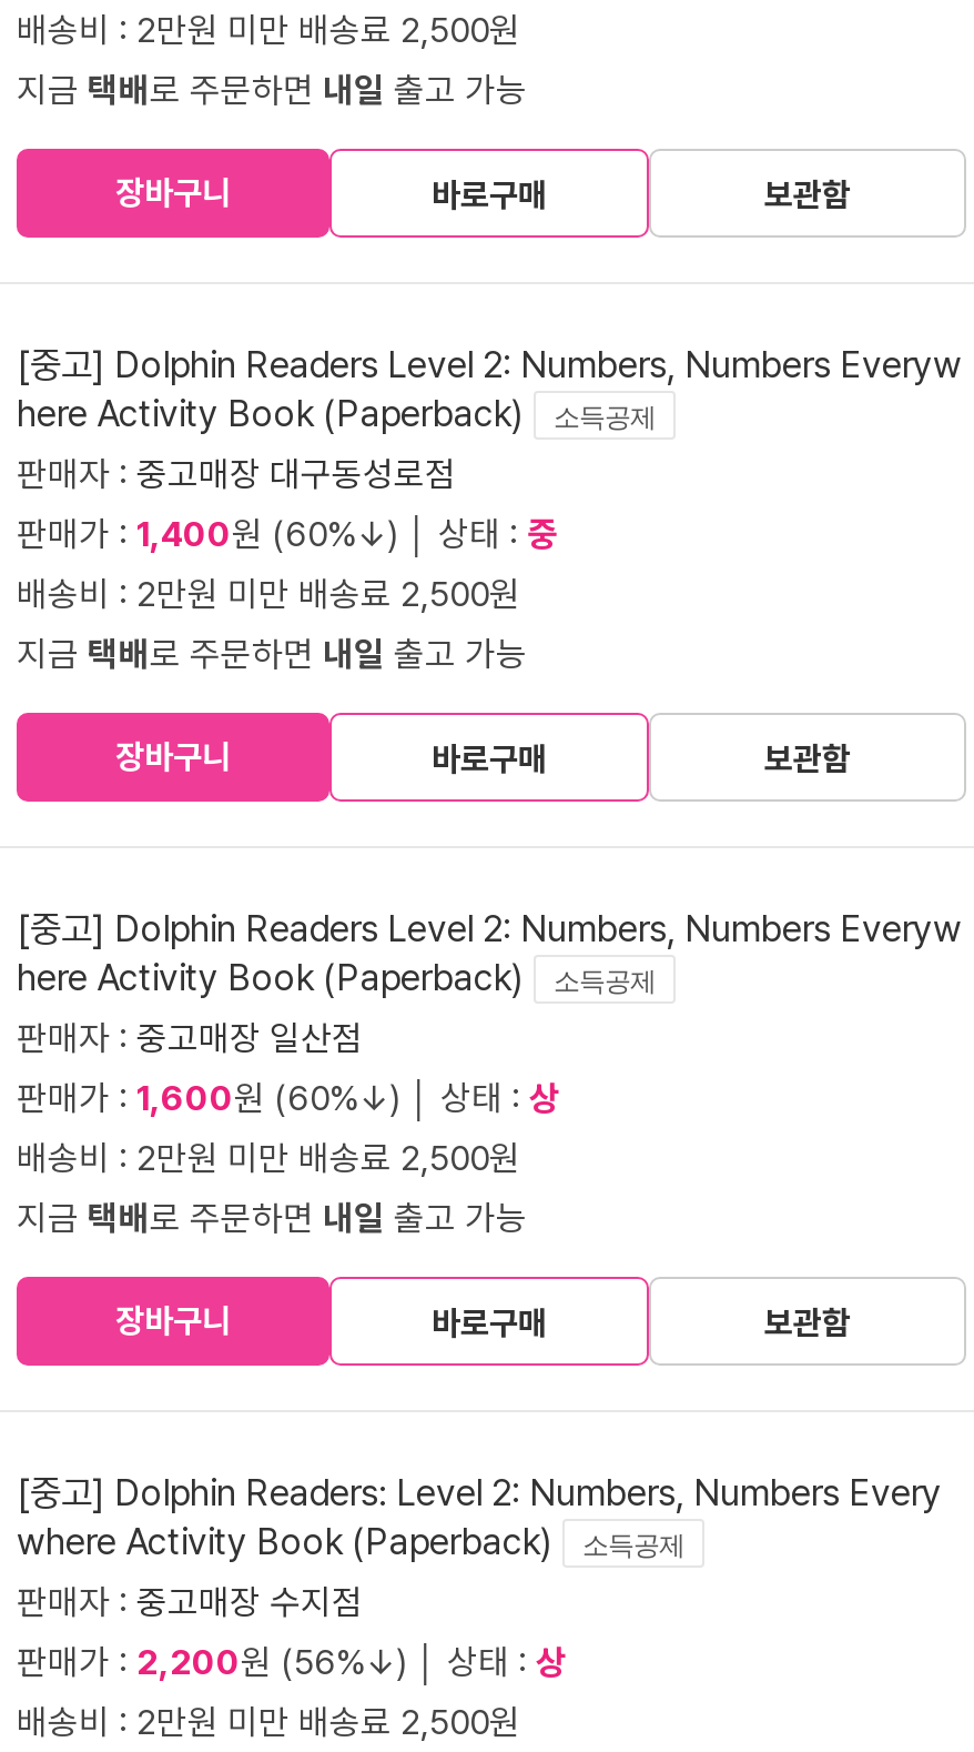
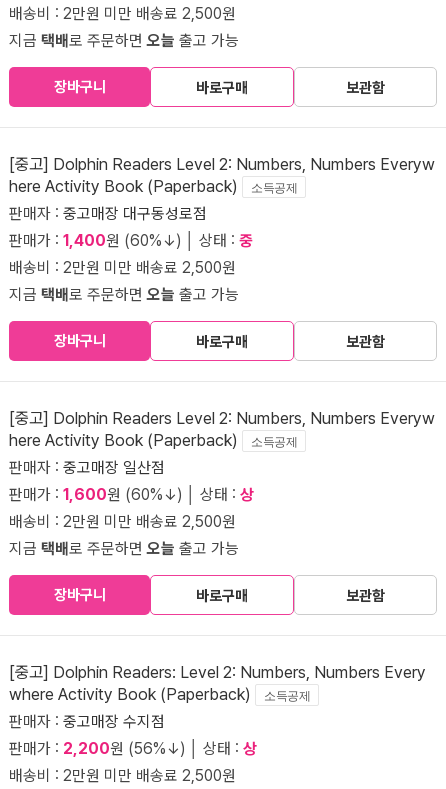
[17,68,527,111] 지금 택배로 주문하면 내일 출고 가능 -> [9,31,239,50] 지금 택배로 주문하면 오늘 출고 가능
[17,632,527,675] 지금 택배로 주문하면 내일 출고 가능 -> [9,285,239,304] 지금 택배로 주문하면 오늘 출고 가능
[17,1196,527,1239] 지금 택배로 주문하면 내일 출고 가능 -> [9,539,239,558] 지금 택배로 주문하면 오늘 출고 가능

